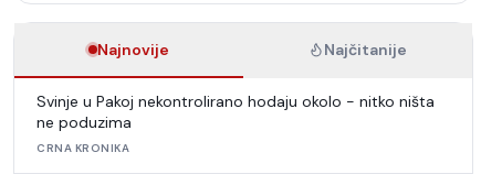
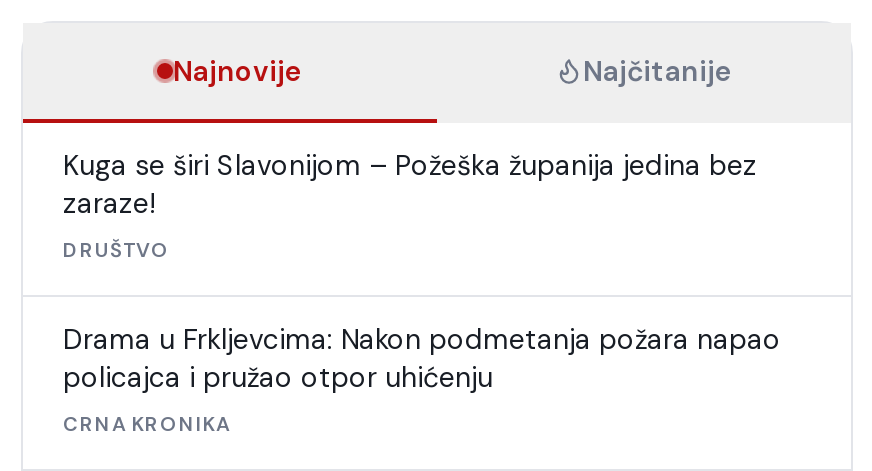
[36,91,435,132] Svinje u Pakoj nekontrolirano hodaju okolo - nitko ništa | ne poduzima -> [63,147,781,395] Kuga se širi Slavonijom – Požeška županija jedina bez | zaraze! | DRUŠTVO | Drama u Frkljevcima: Nakon podmetanja požara napao | policajca i pružao otpor uhićenju

